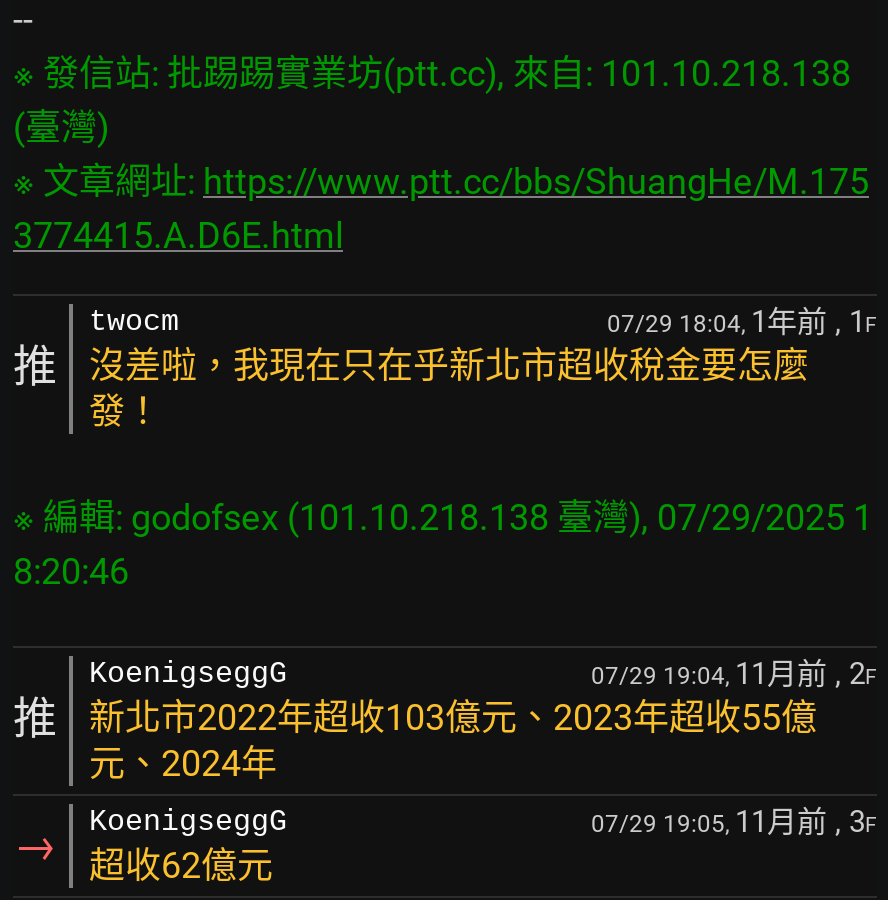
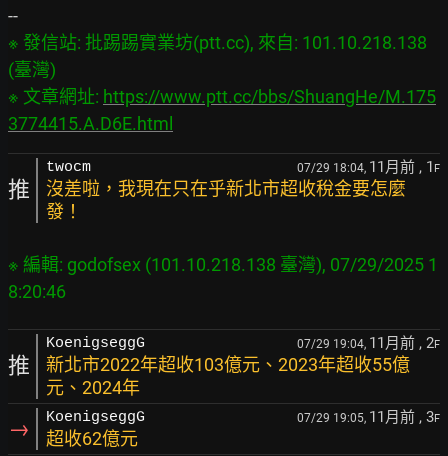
[607,304,877,340] 07/29 18:04, 1年前, 1 F -> [297,158,440,176] 07/29 18:04, 11月前, 1 F

